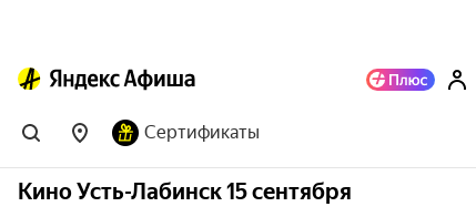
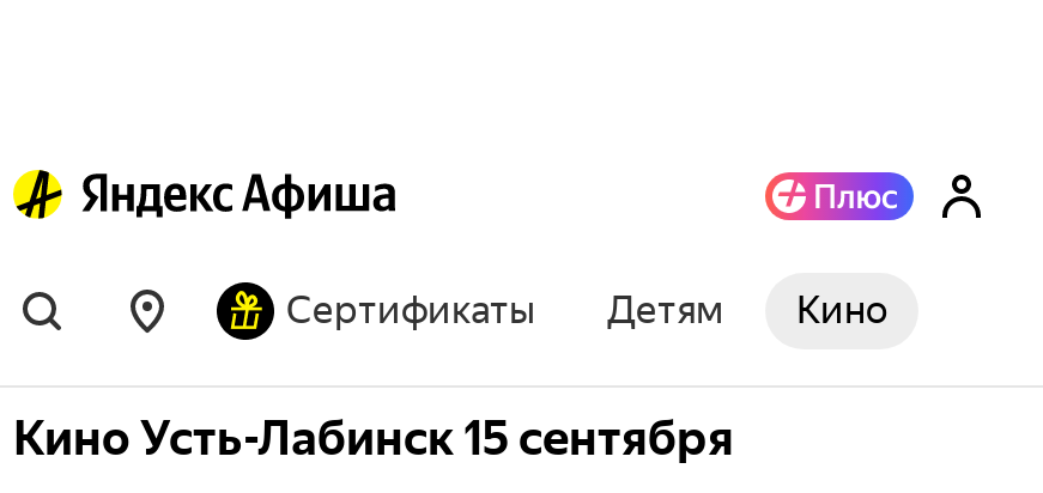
none -> [607,287,887,333] Детям | Кино

